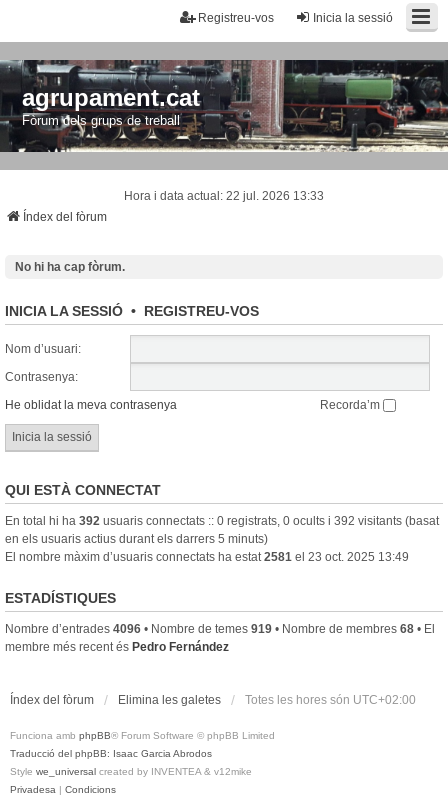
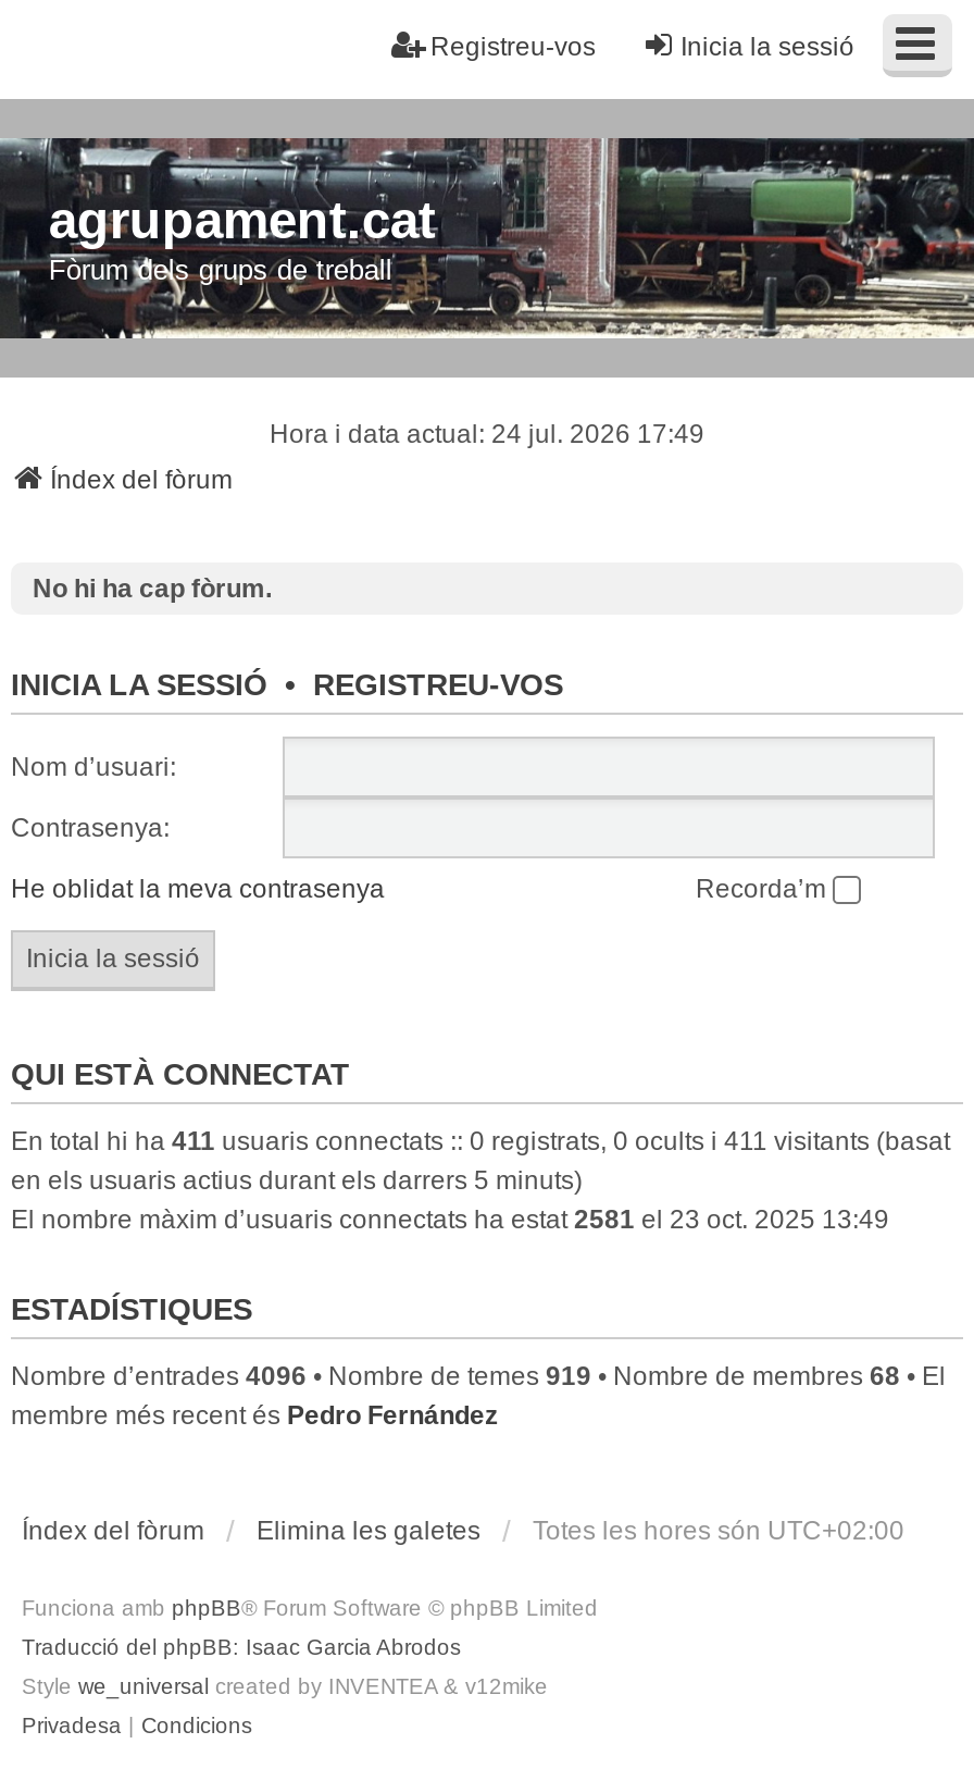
[124,189,324,203] Hora i data actual: 22 jul. 2026 13:33 -> [270,418,704,449] Hora i data actual: 24 jul. 2026 17:49
[5,514,439,528] En total hi ha 392 usuaris connectats :: 0 registrats, 0 ocults i 392 visitants (basat -> [11,1125,950,1156] En total hi ha 411 usuaris connectats :: 0 registrats, 0 ocults i 411 visitants (basat

